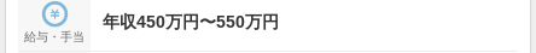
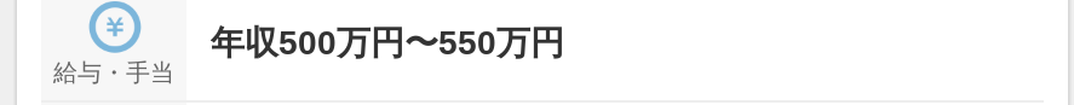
[103,12,279,31] 年収450万円〜550万円 -> [211,23,564,62] 年収500万円〜550万円

